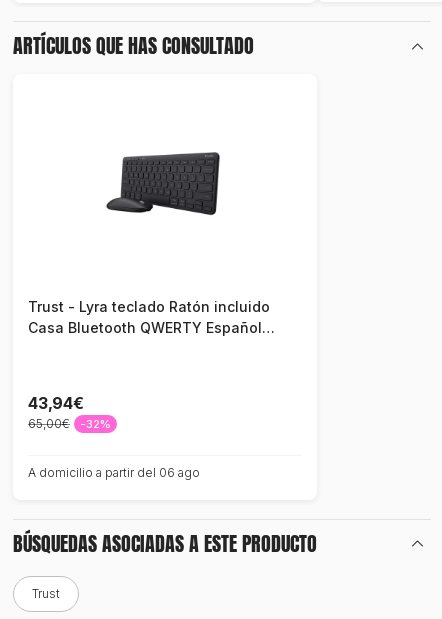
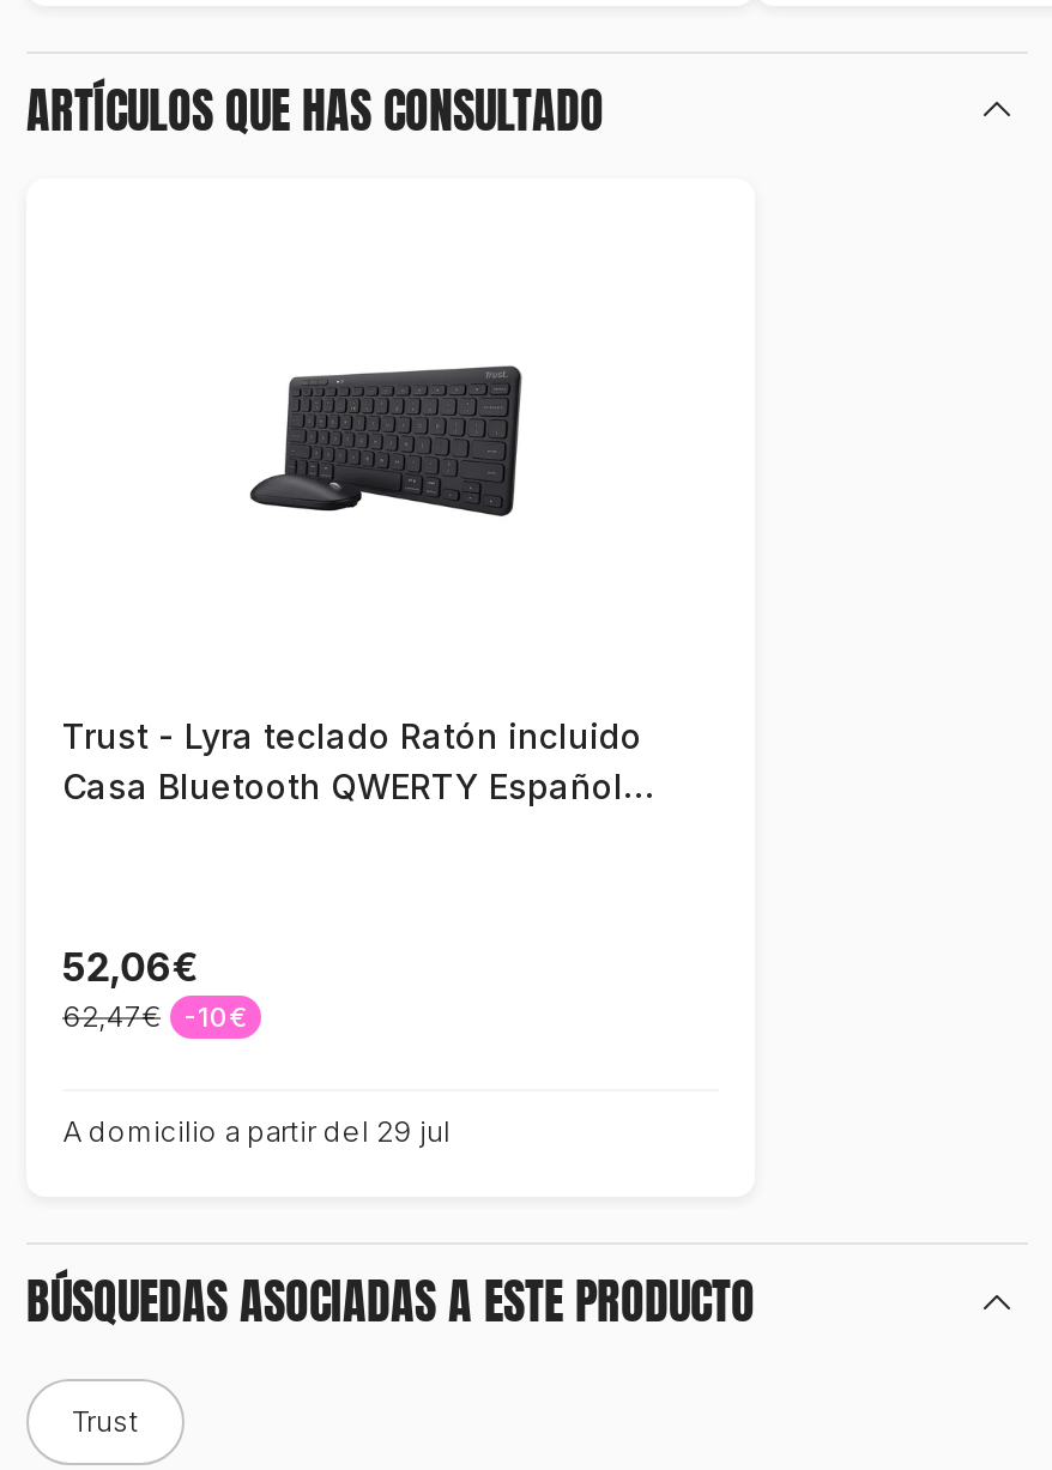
[28,393,84,413] 43,94€ -> [62,942,198,990] 52,06€
[28,416,70,431] 65,00€ -> [62,997,161,1033] 62,47€
[79,417,110,431] -32% -> [183,1000,246,1033] -10€
[28,465,200,480] A domicilio a partir del 06 ago -> [62,1114,451,1150] A domicilio a partir del 29 jul

